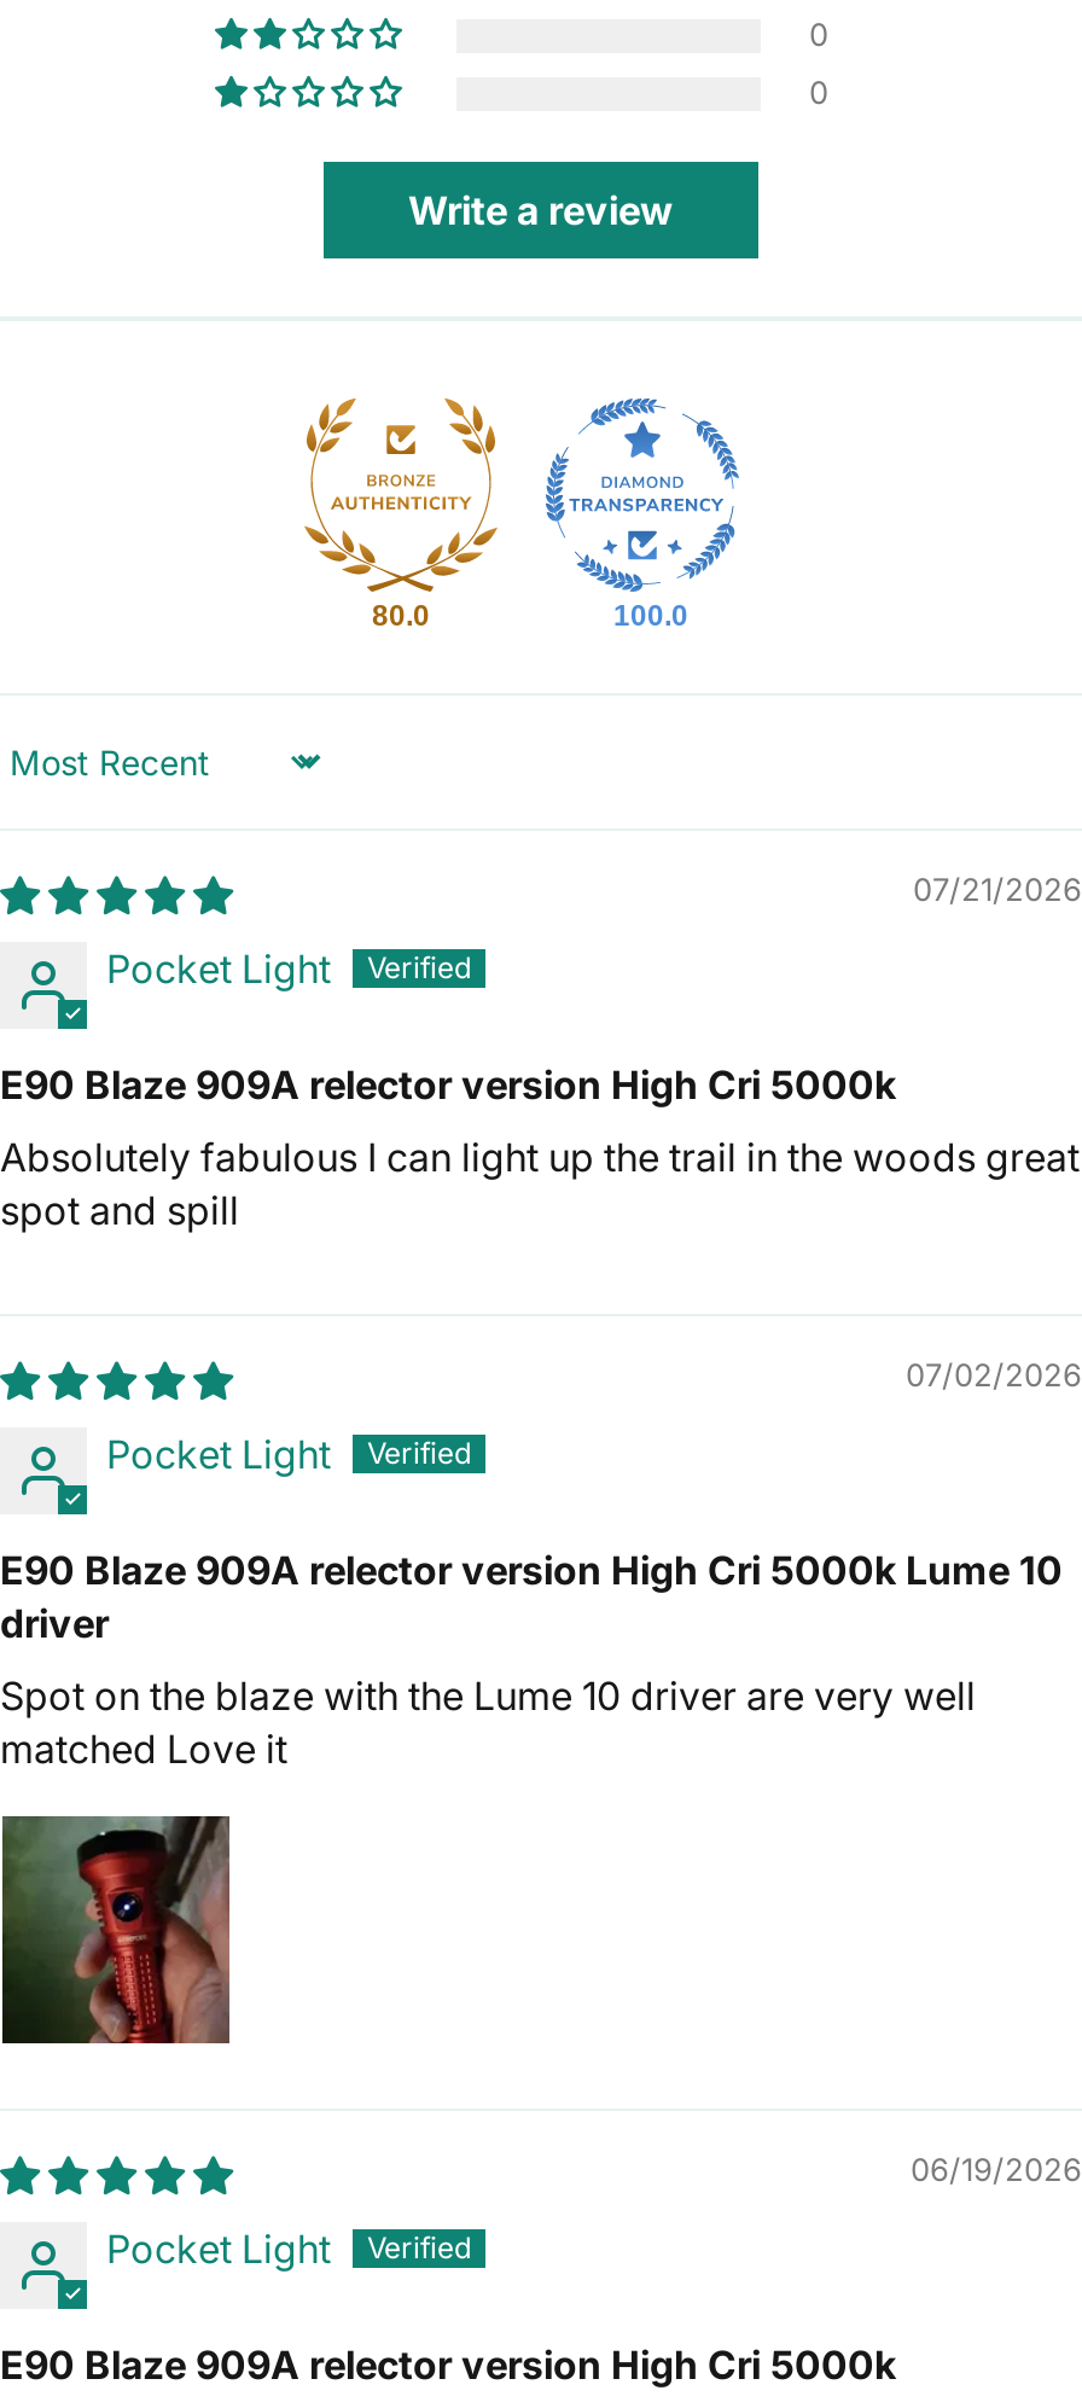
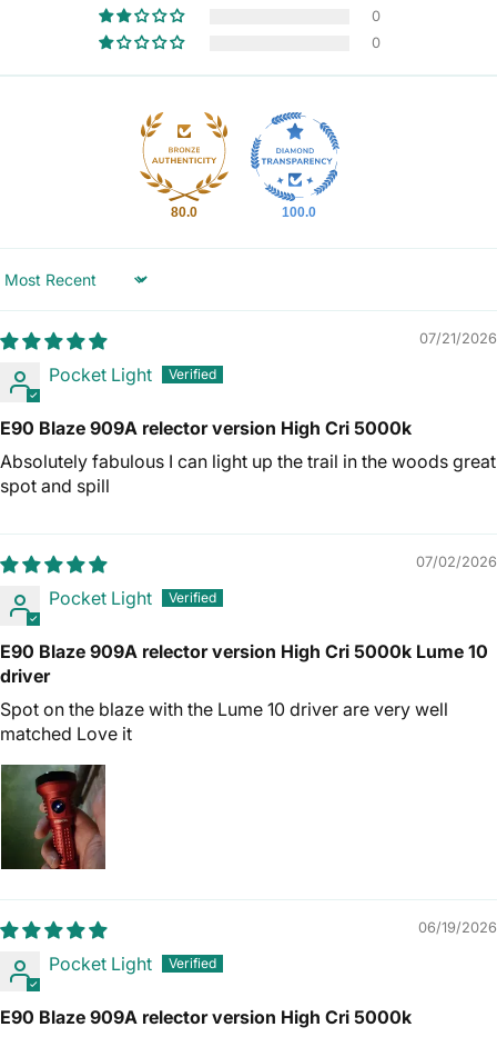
[408,186,674,235] Write a review -> none

